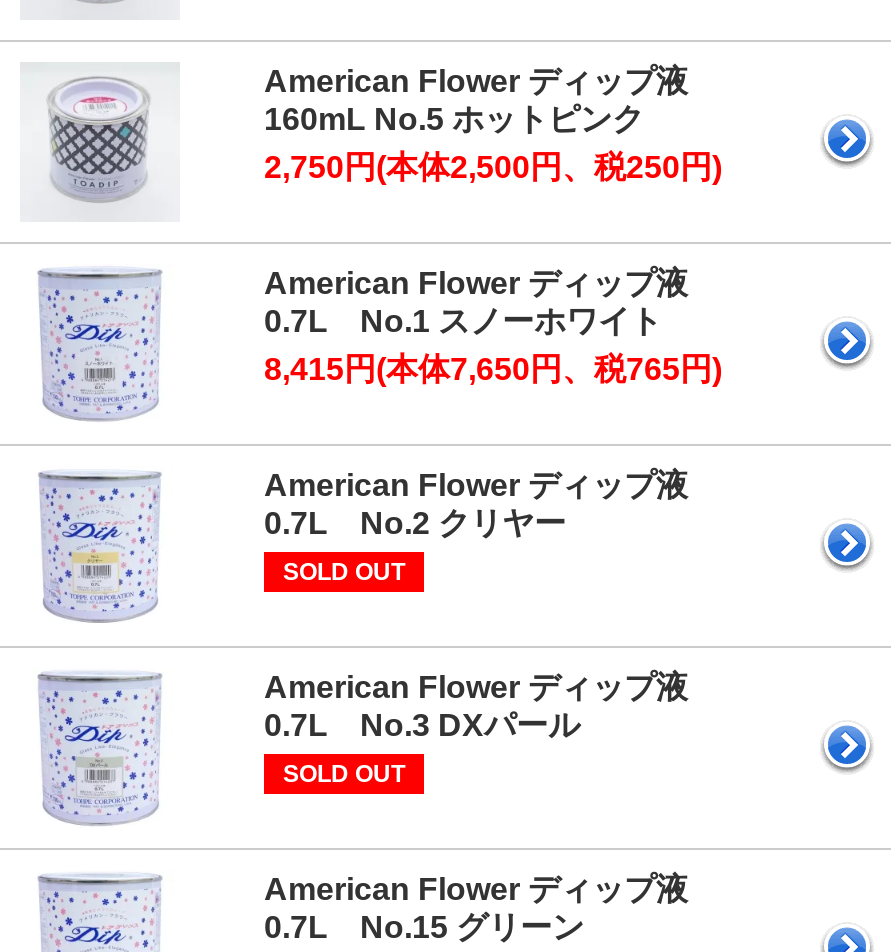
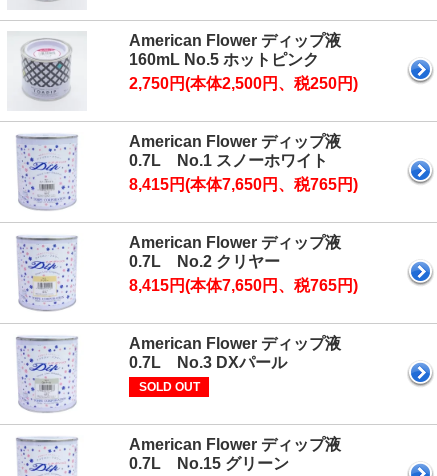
[283,558,405,586] SOLD OUT -> [129,277,358,294] 8,415円(本体7,650円、税765円)

